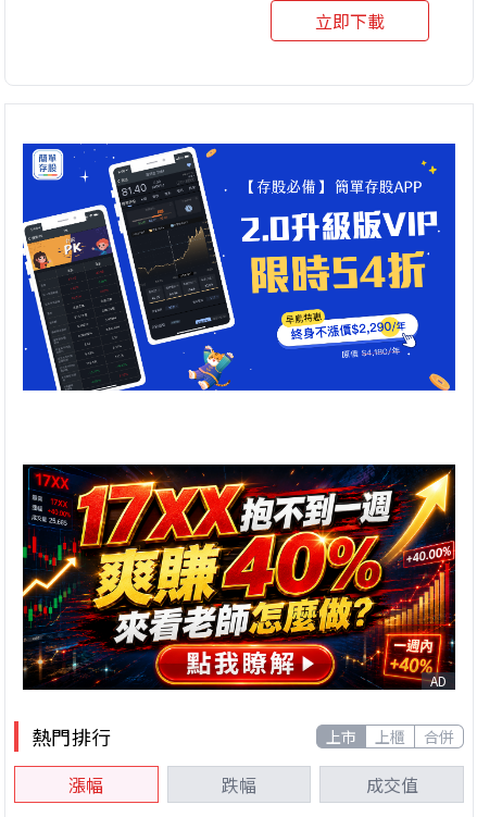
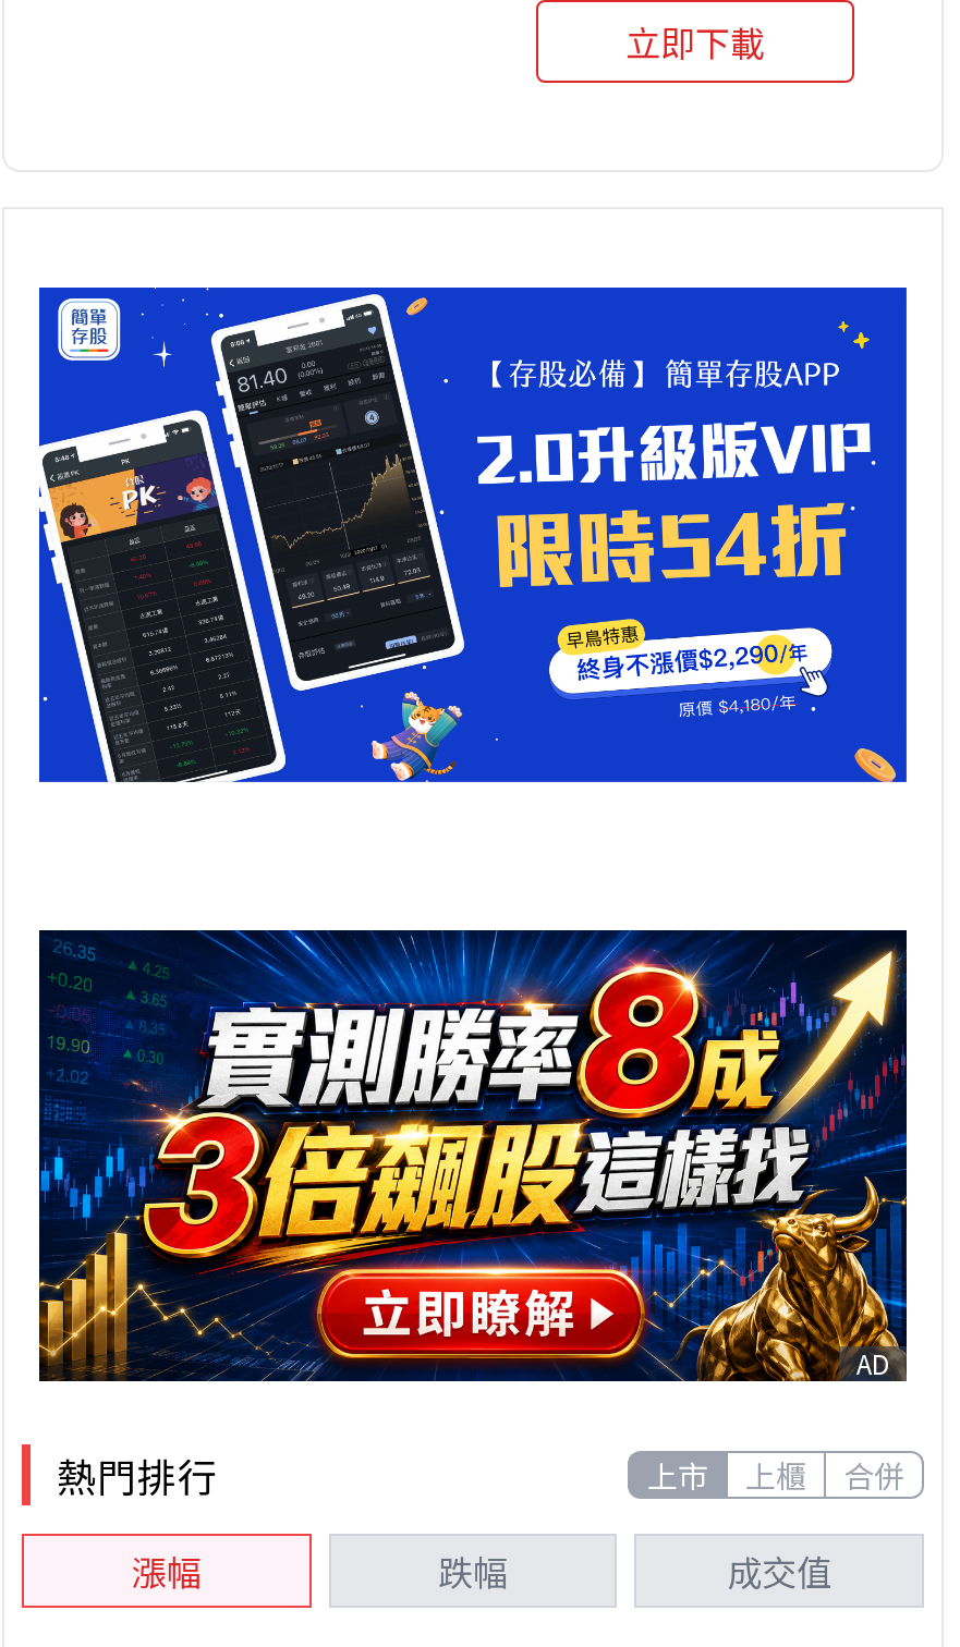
[22,463,456,691] [image] -> [37,928,909,1383] [image]

